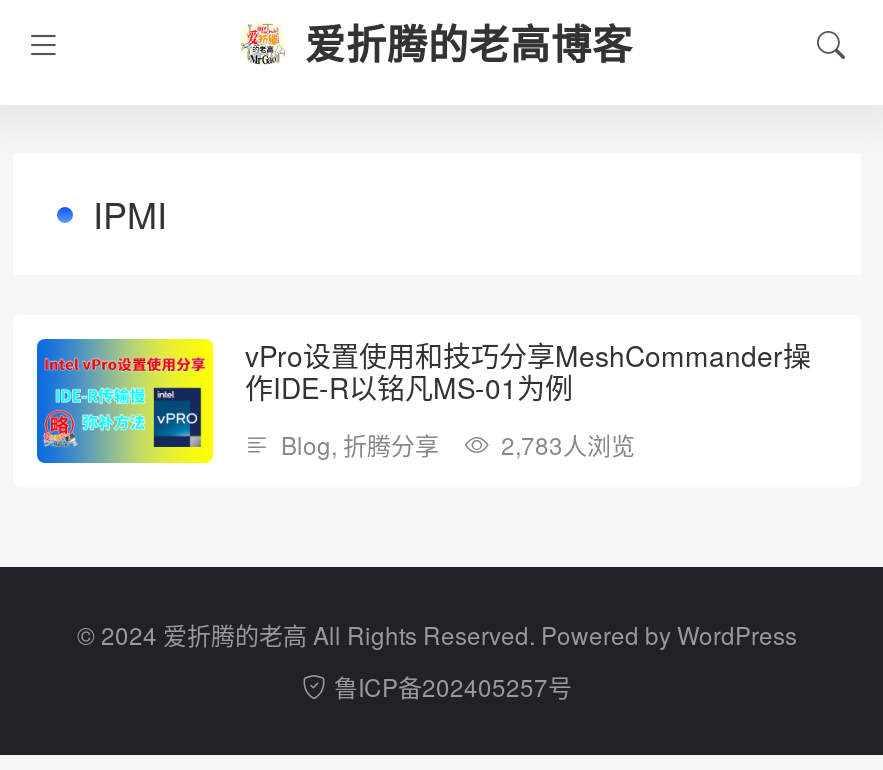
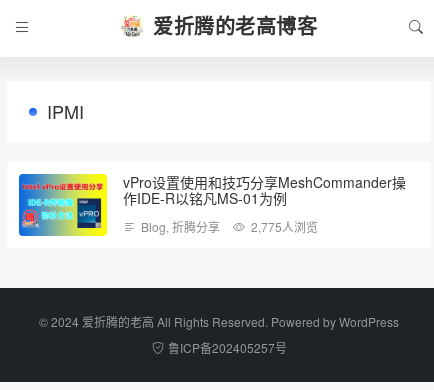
[281,426,635,460] Blog,折腾分享 2,783人浏览 -> [141,218,318,235] Blog,折腾分享 2,775人浏览

